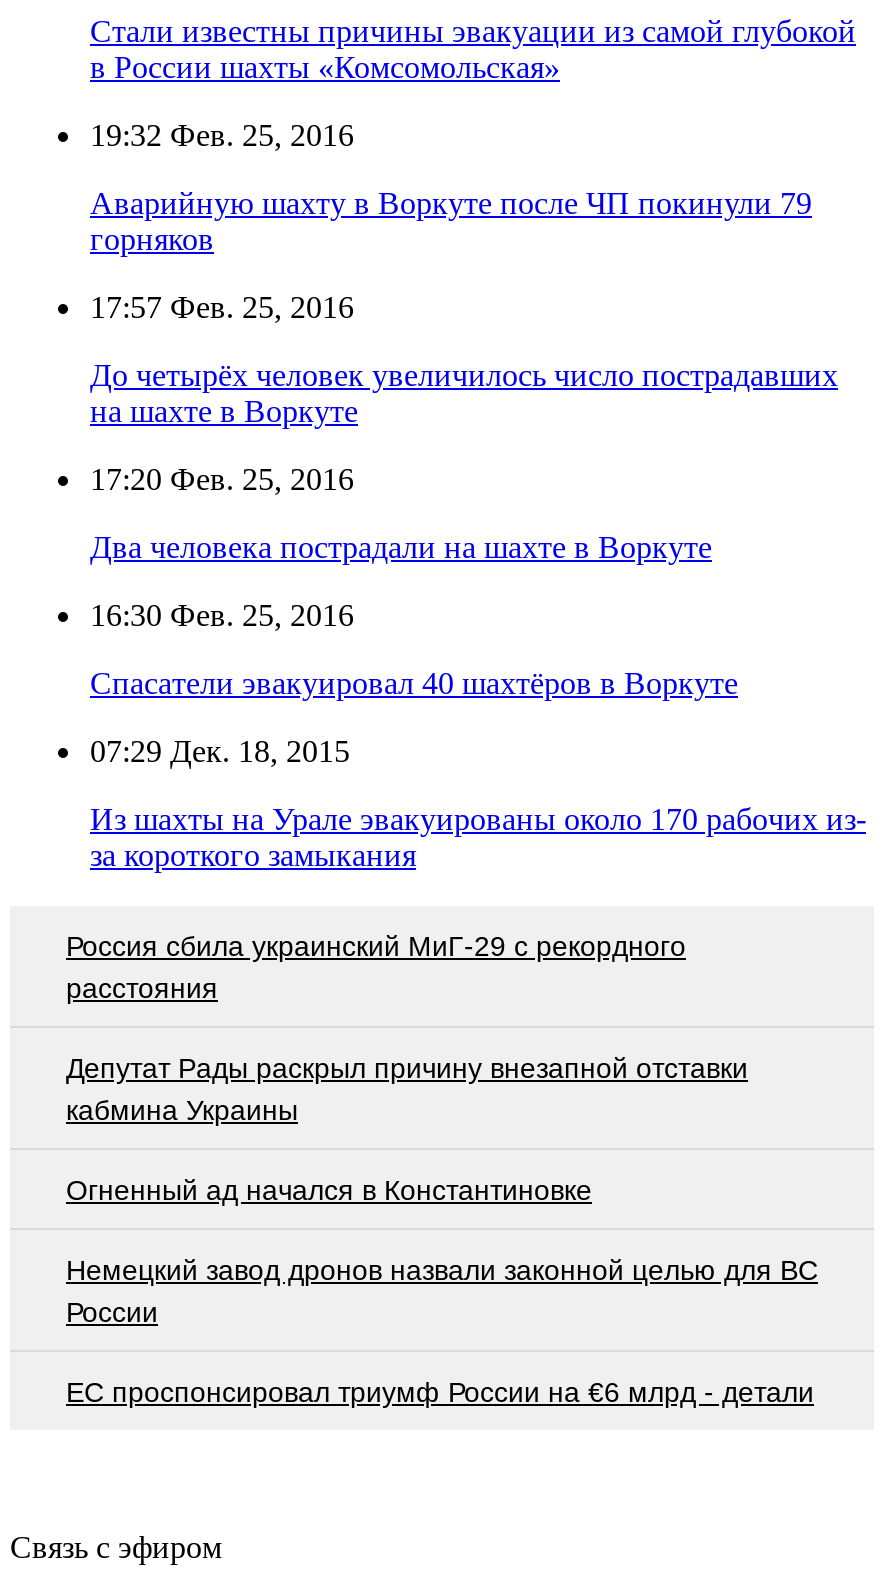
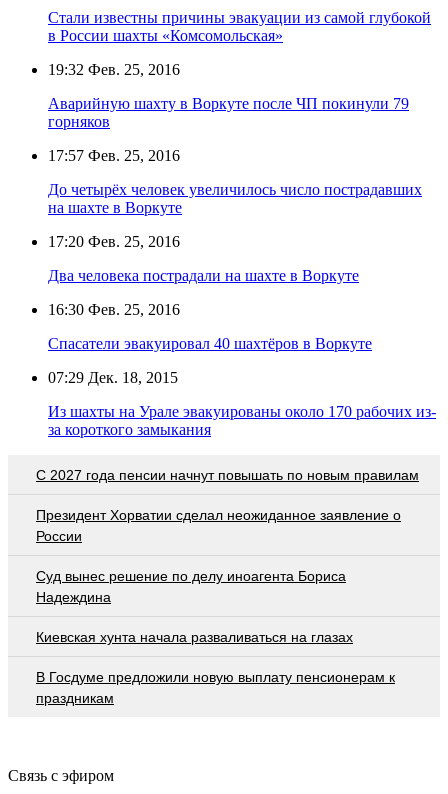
[66,929,818,1285] Россия сбила украинский МиГ-29 с рекордного | расстояния | Депутат Рады раскрыл причину внезапной отставки | кабмина Украины | Огненный ад начался в Константиновке | Немецкий завод дронов назвали законной целью для ВС -> [36,467,419,523] С 2027 года пенсии начнут повышать по новым правилам | Президент Хорватии сделал неожиданное заявление о
moved [66,1295,158,1327] -> [36,528,82,544]: России
[66,1375,814,1407] EC проспонсировал триумф России на €6 млрд - детали -> [36,568,395,706] Суд вынес решение по делу иноагента Бориса | Надеждина | Киевская хунта начала разваливаться на глазах | В Госдуме предложили новую выплату пенсионерам к | праздникам

